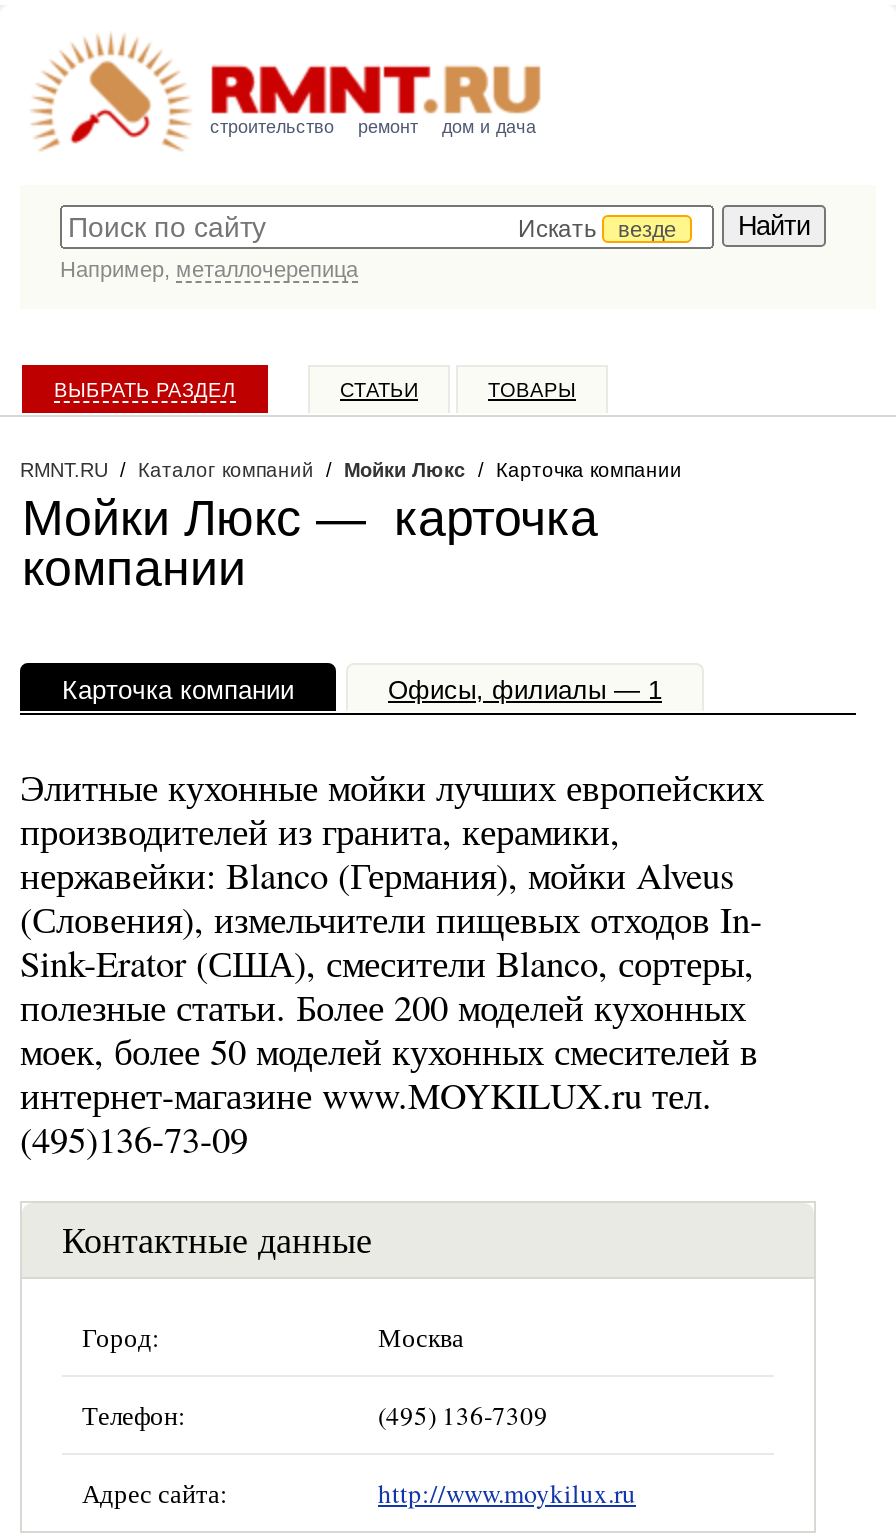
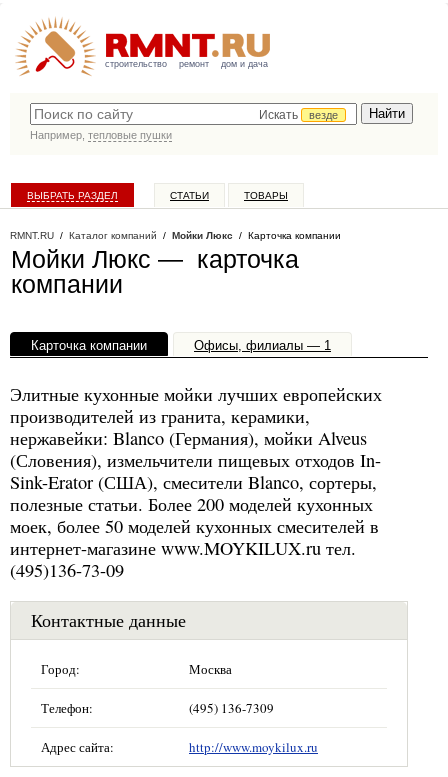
[60,257,358,281] Например, металлочерепица -> [30,129,172,141] Например, тепловые пушки

